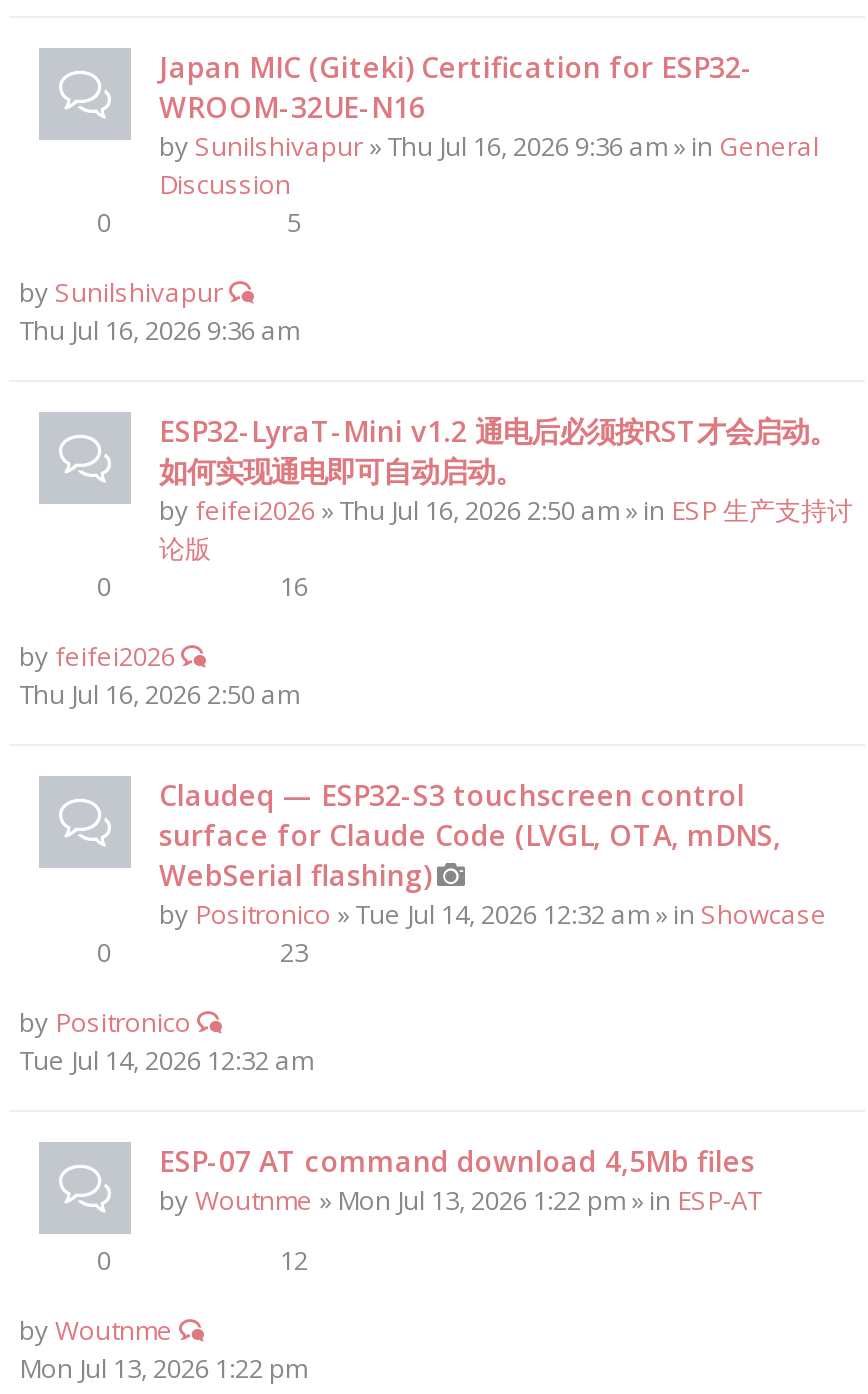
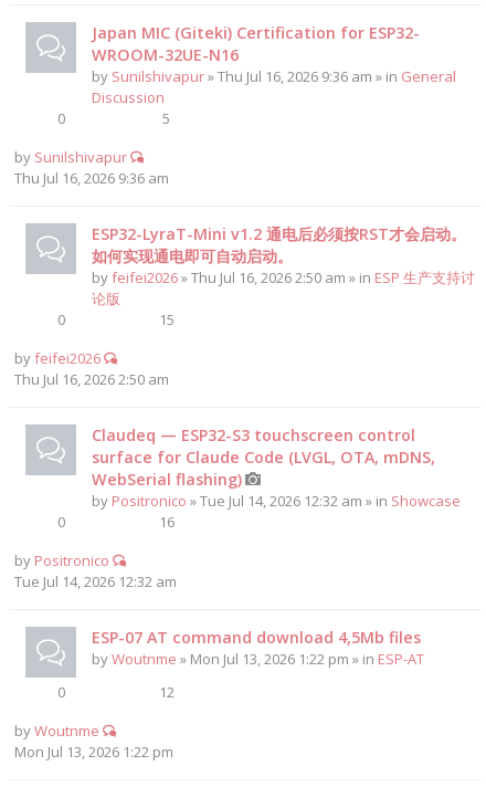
[280,568,308,604] 16 -> [159,309,174,329] 15
[280,934,308,970] 23 -> [159,512,174,532] 16

